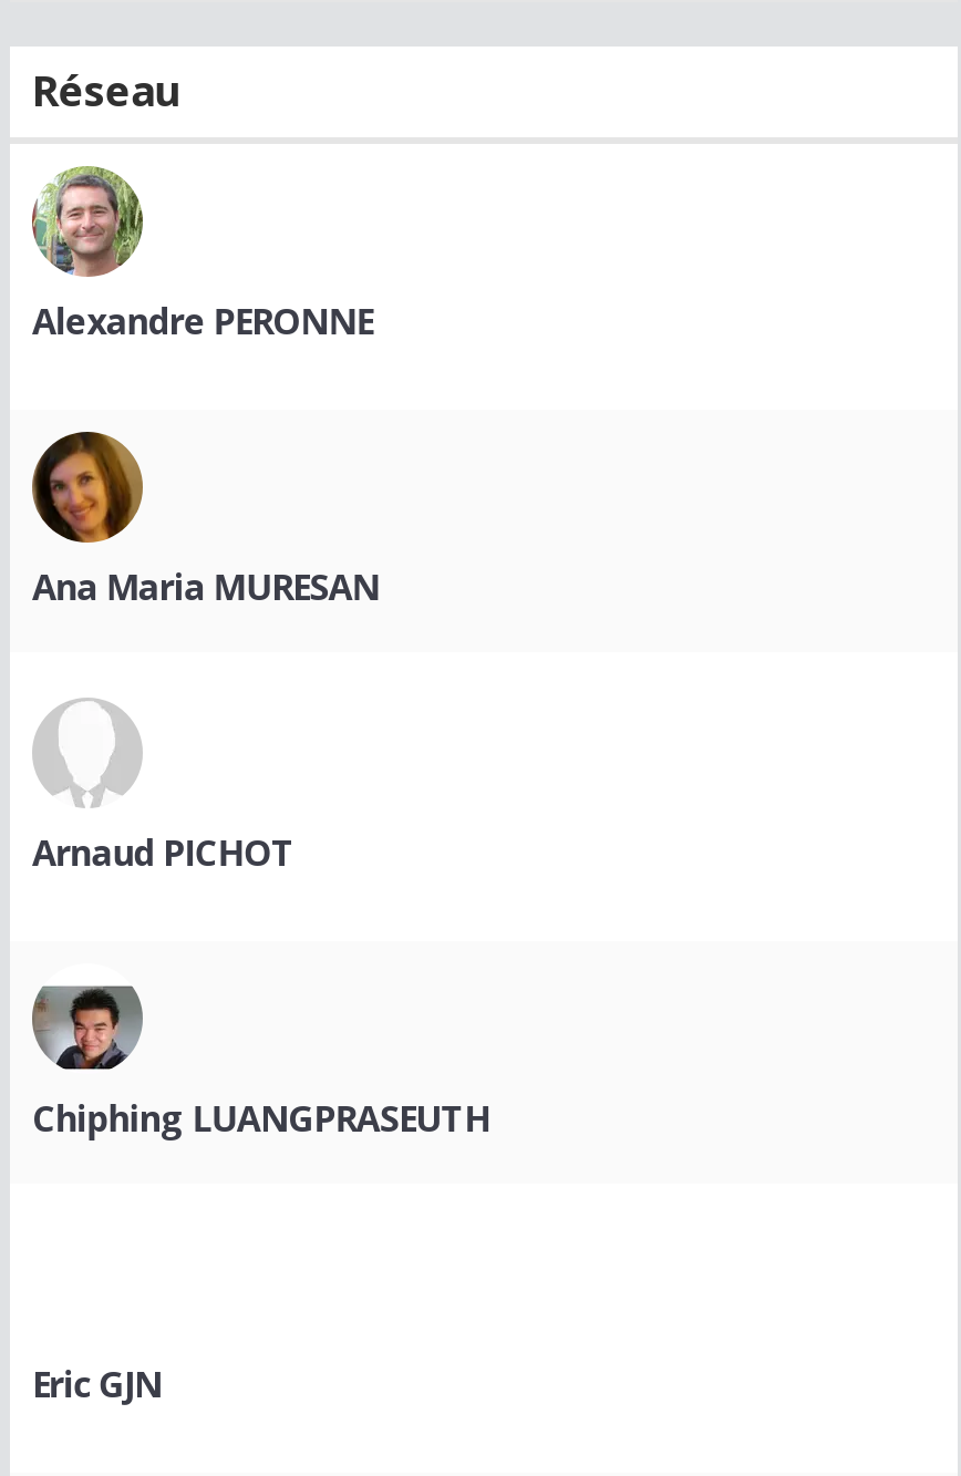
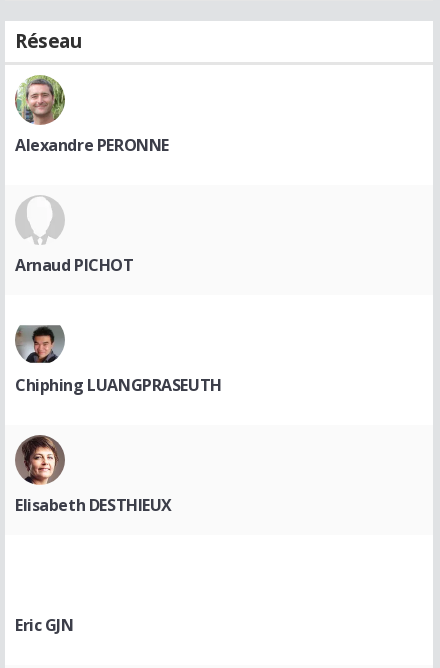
[32,430,380,611] [image] | Ana Maria MURESAN -> none
moved [30,828,490,1142] -> [14,254,222,396]: [image] | Arnaud PICHOT | Chiphing LUANGPRASEUTH
none -> [15,434,172,516] [image] | Elisabeth DESTHIEUX

